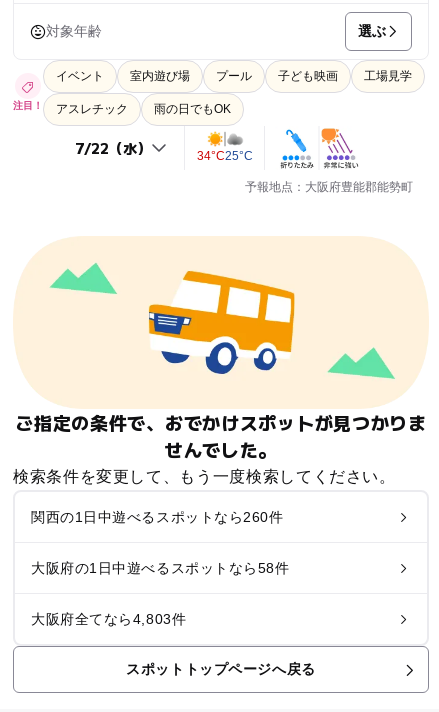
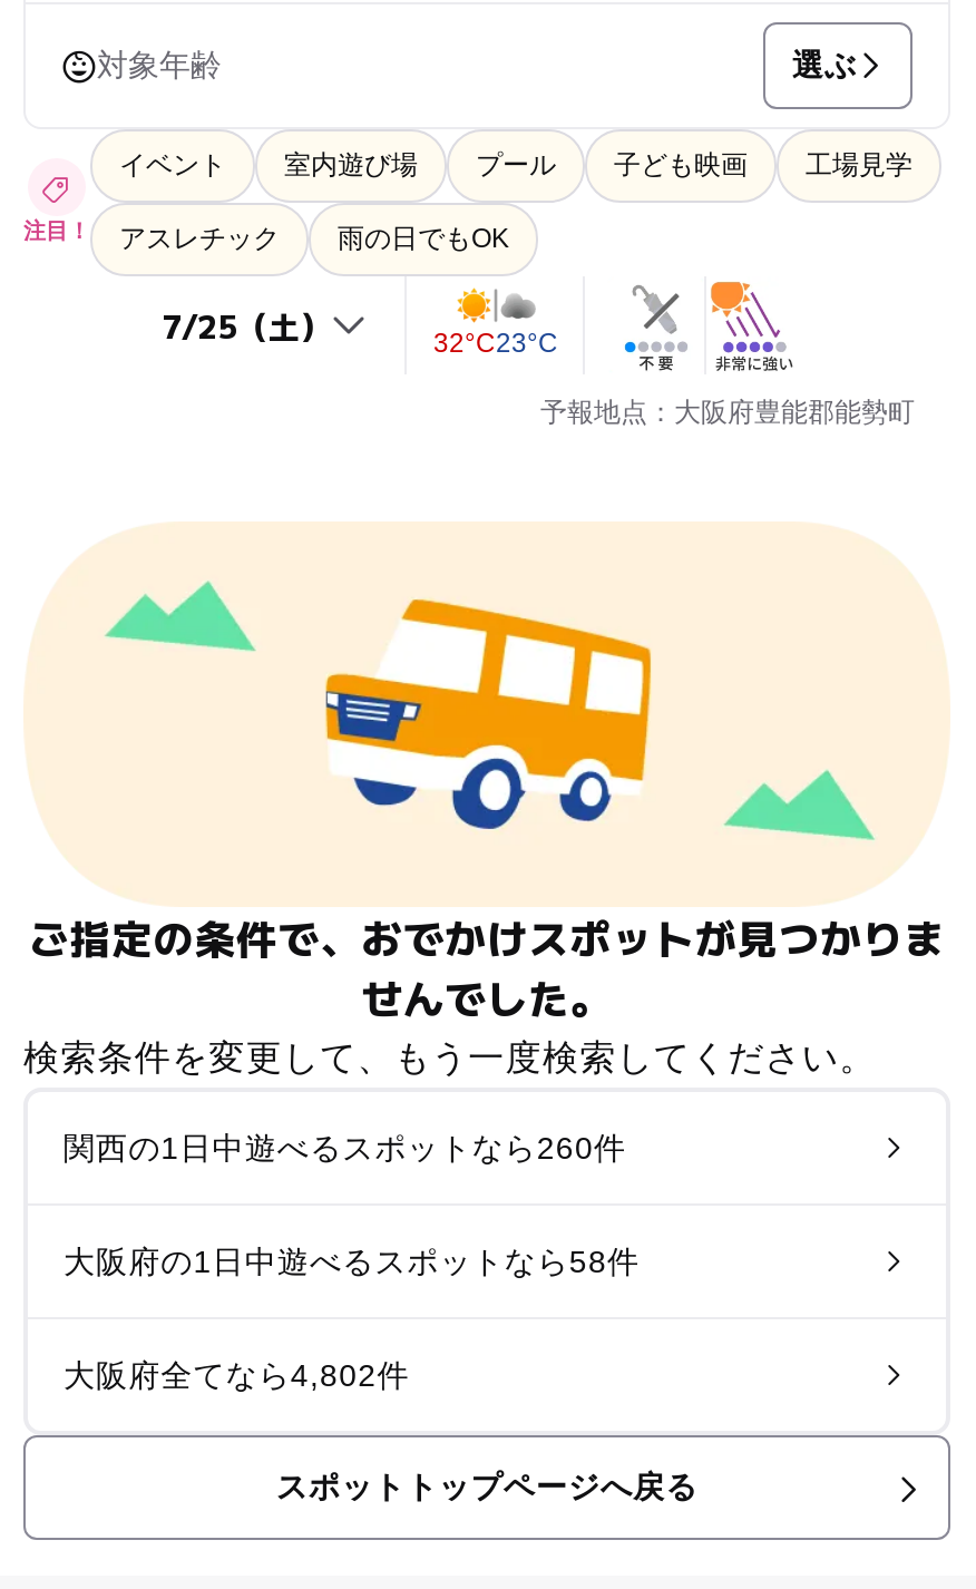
[197,129,314,169] [image] | 34°C25°C -> [433,285,692,370] [image] | 32°C23°C
[31,611,186,627] 大阪府全てなら4,803件 -> [64,1358,409,1393] 大阪府全てなら4,802件

